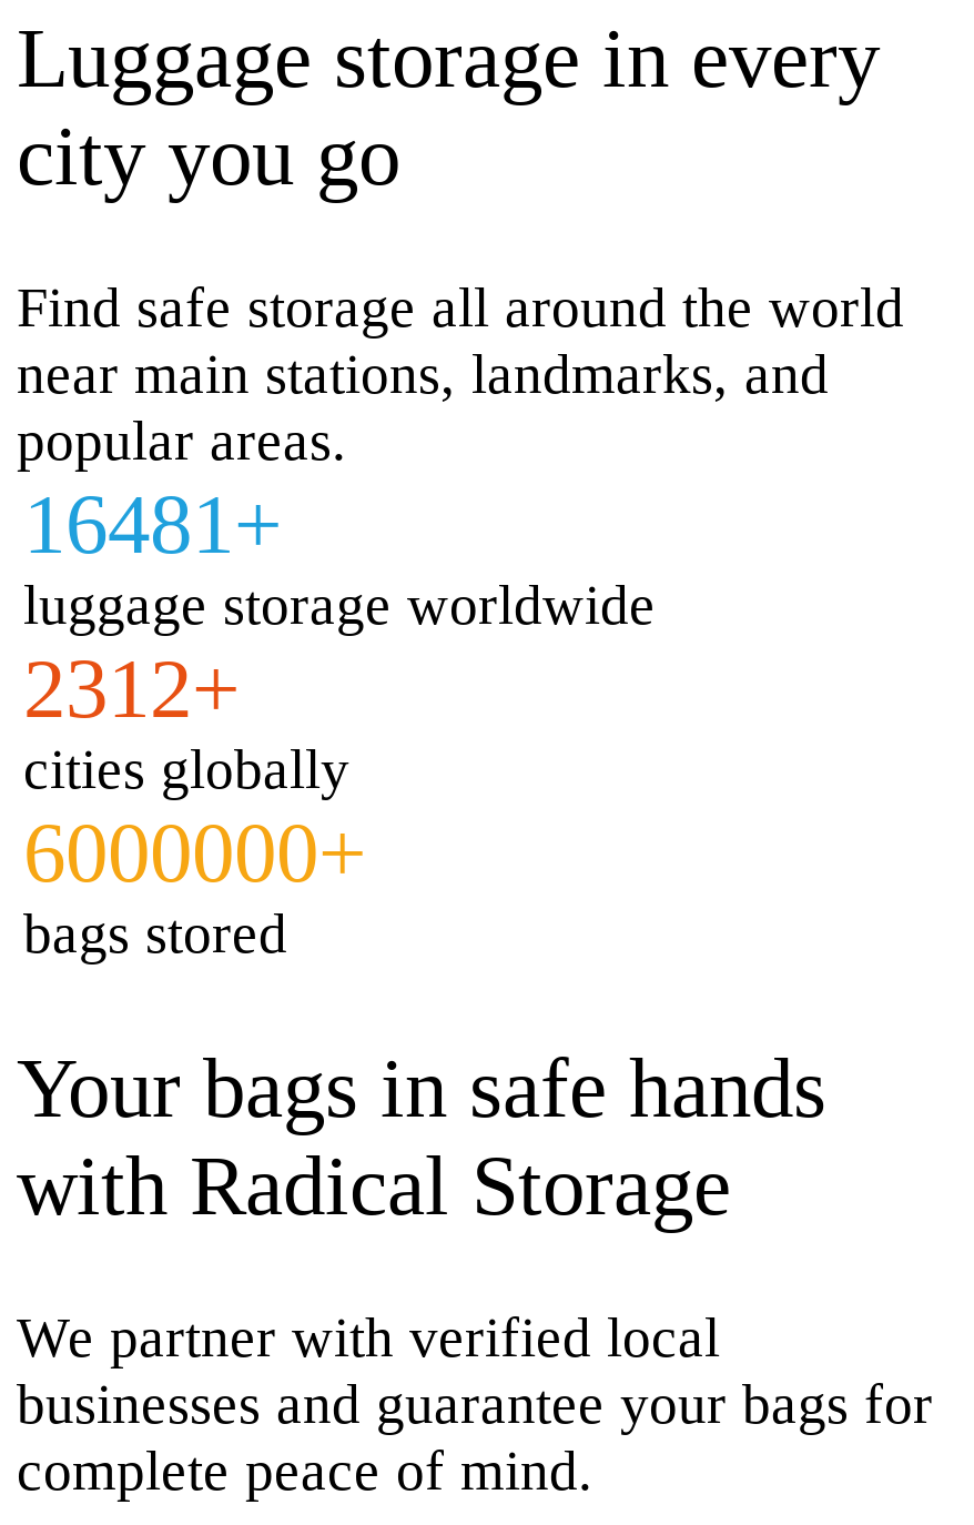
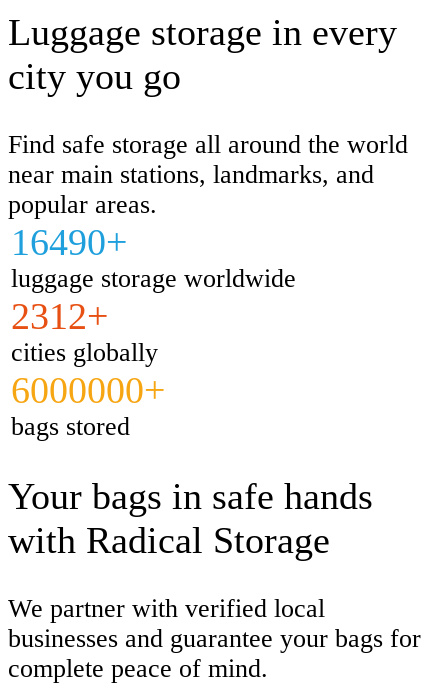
[23,477,281,570] 16481+ -> [11,221,127,263] 16490+

